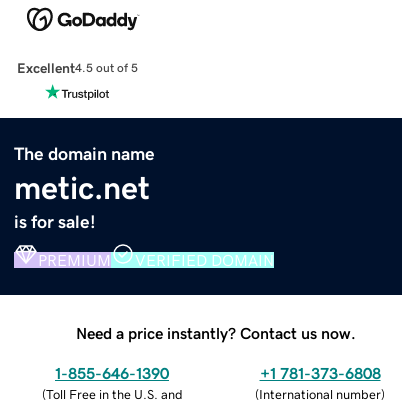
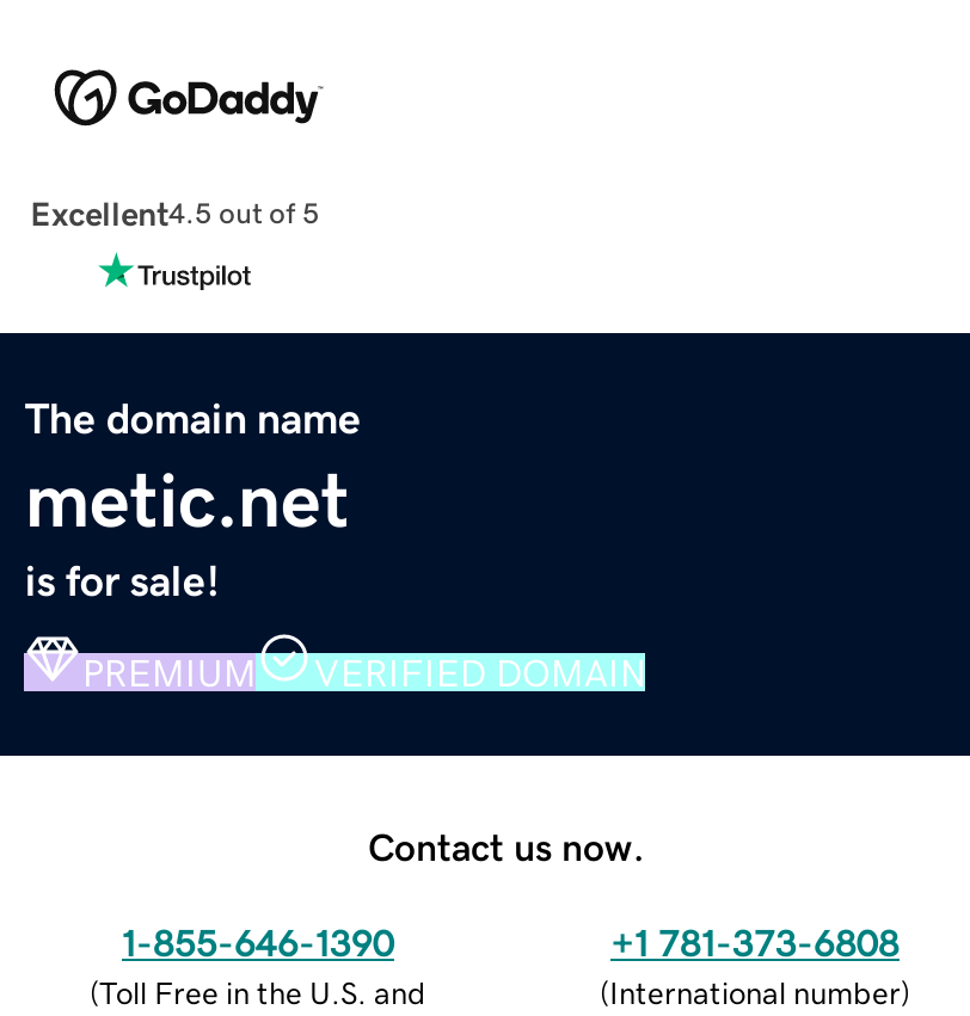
[76,325,356,341] Need a price instantly? Contact us now. -> [368,826,645,865] Contact us now.

